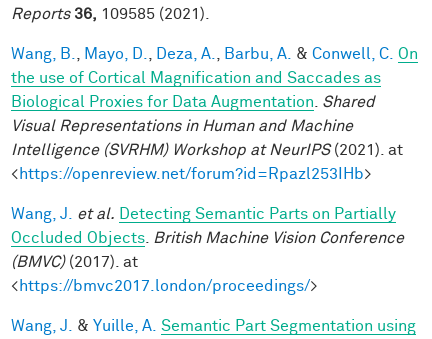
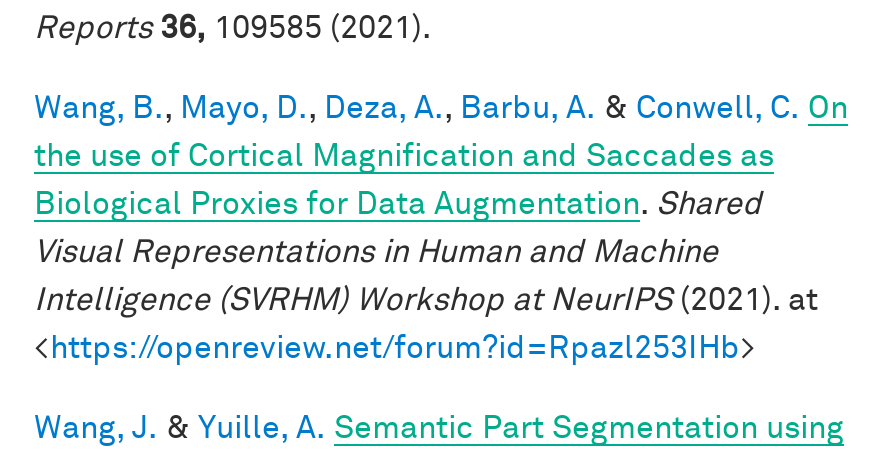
[11,206,404,294] Wang, J. et al. Detecting Semantic Parts on Partially | Occluded Objects. British Machine Vision Conference | (BMVC) (2017). at | <https://bmvc2017.london/proceedings/> -> none

